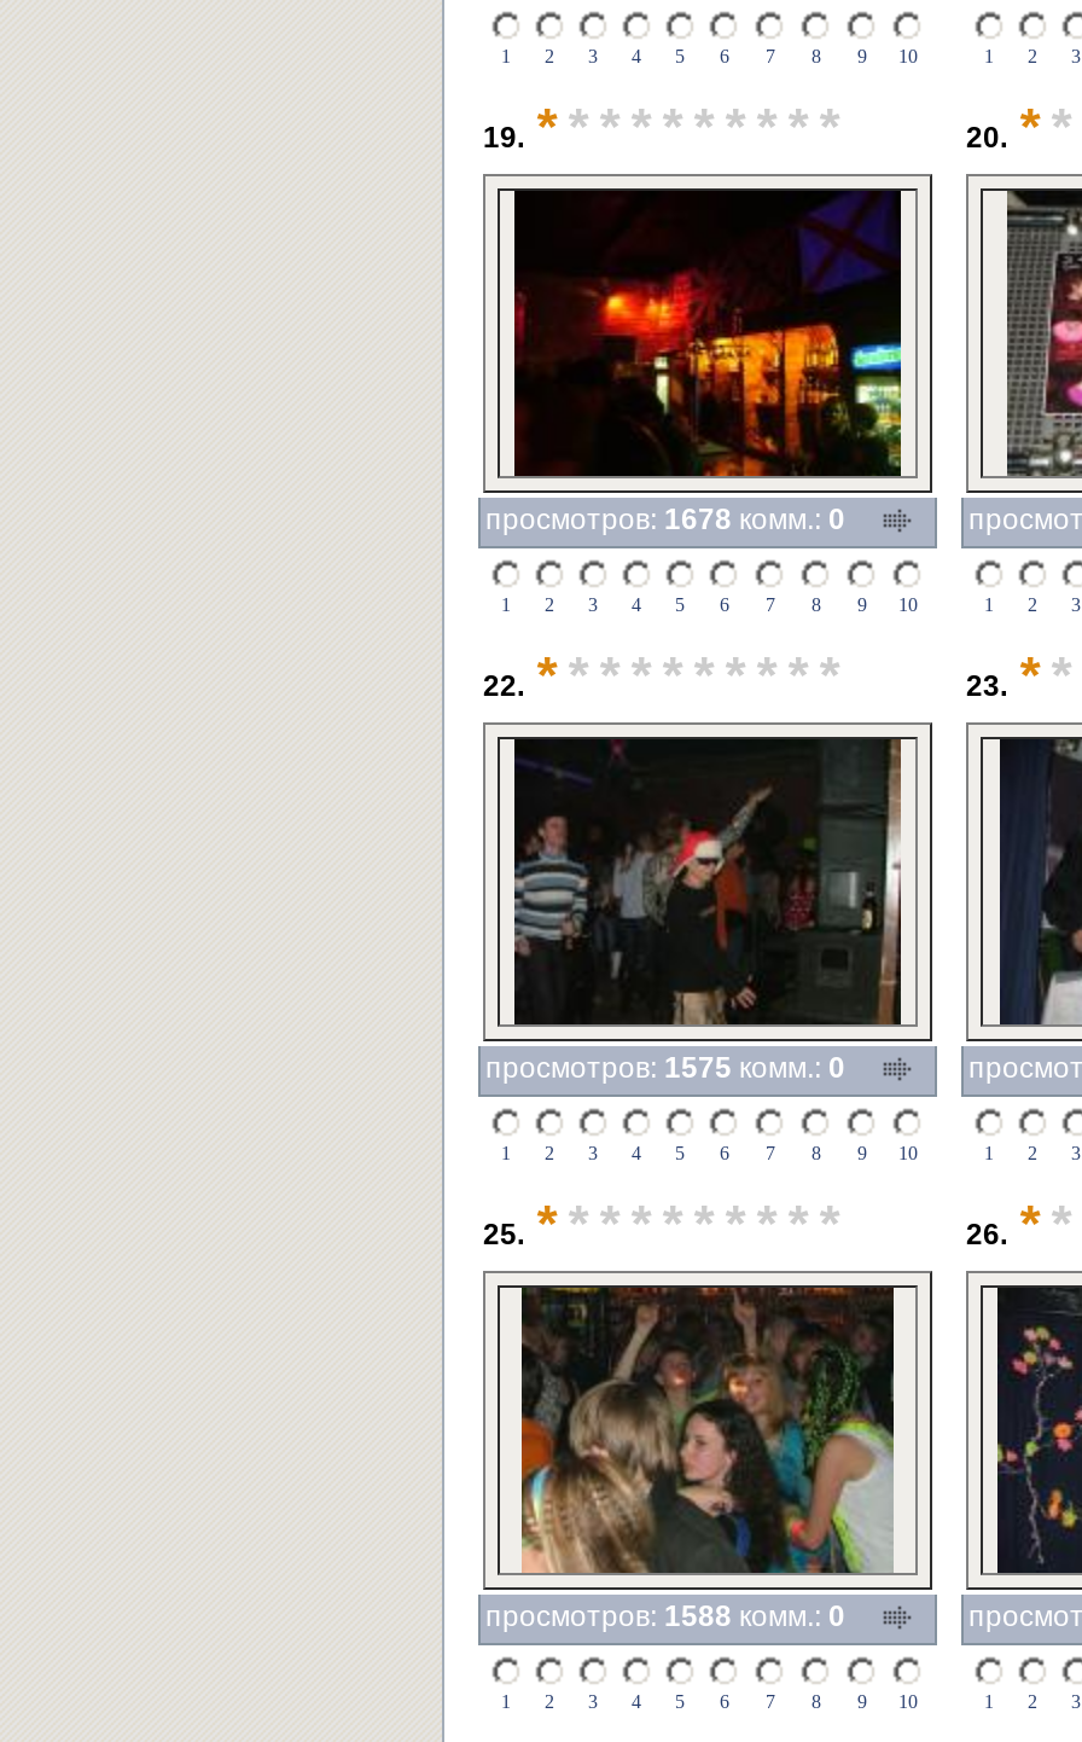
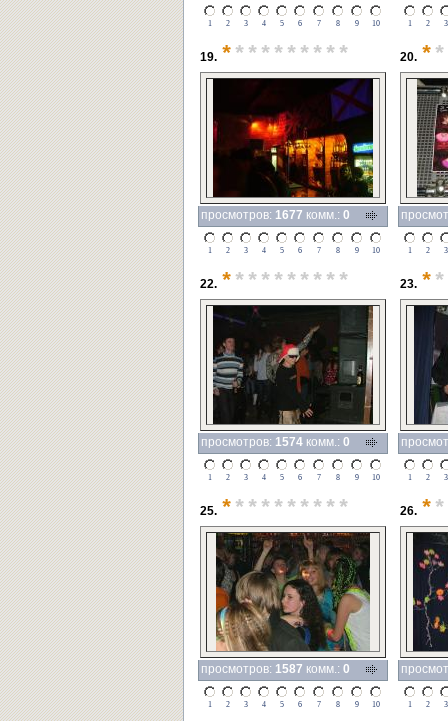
[485,503,845,536] просмотров: 1678 комм.: 0 -> [201,208,350,222] просмотров: 1677 комм.: 0
[485,1051,845,1085] просмотров: 1575 комм.: 0 -> [201,435,350,449] просмотров: 1574 комм.: 0
[485,1599,845,1633] просмотров: 1588 комм.: 0 -> [201,662,350,676] просмотров: 1587 комм.: 0

